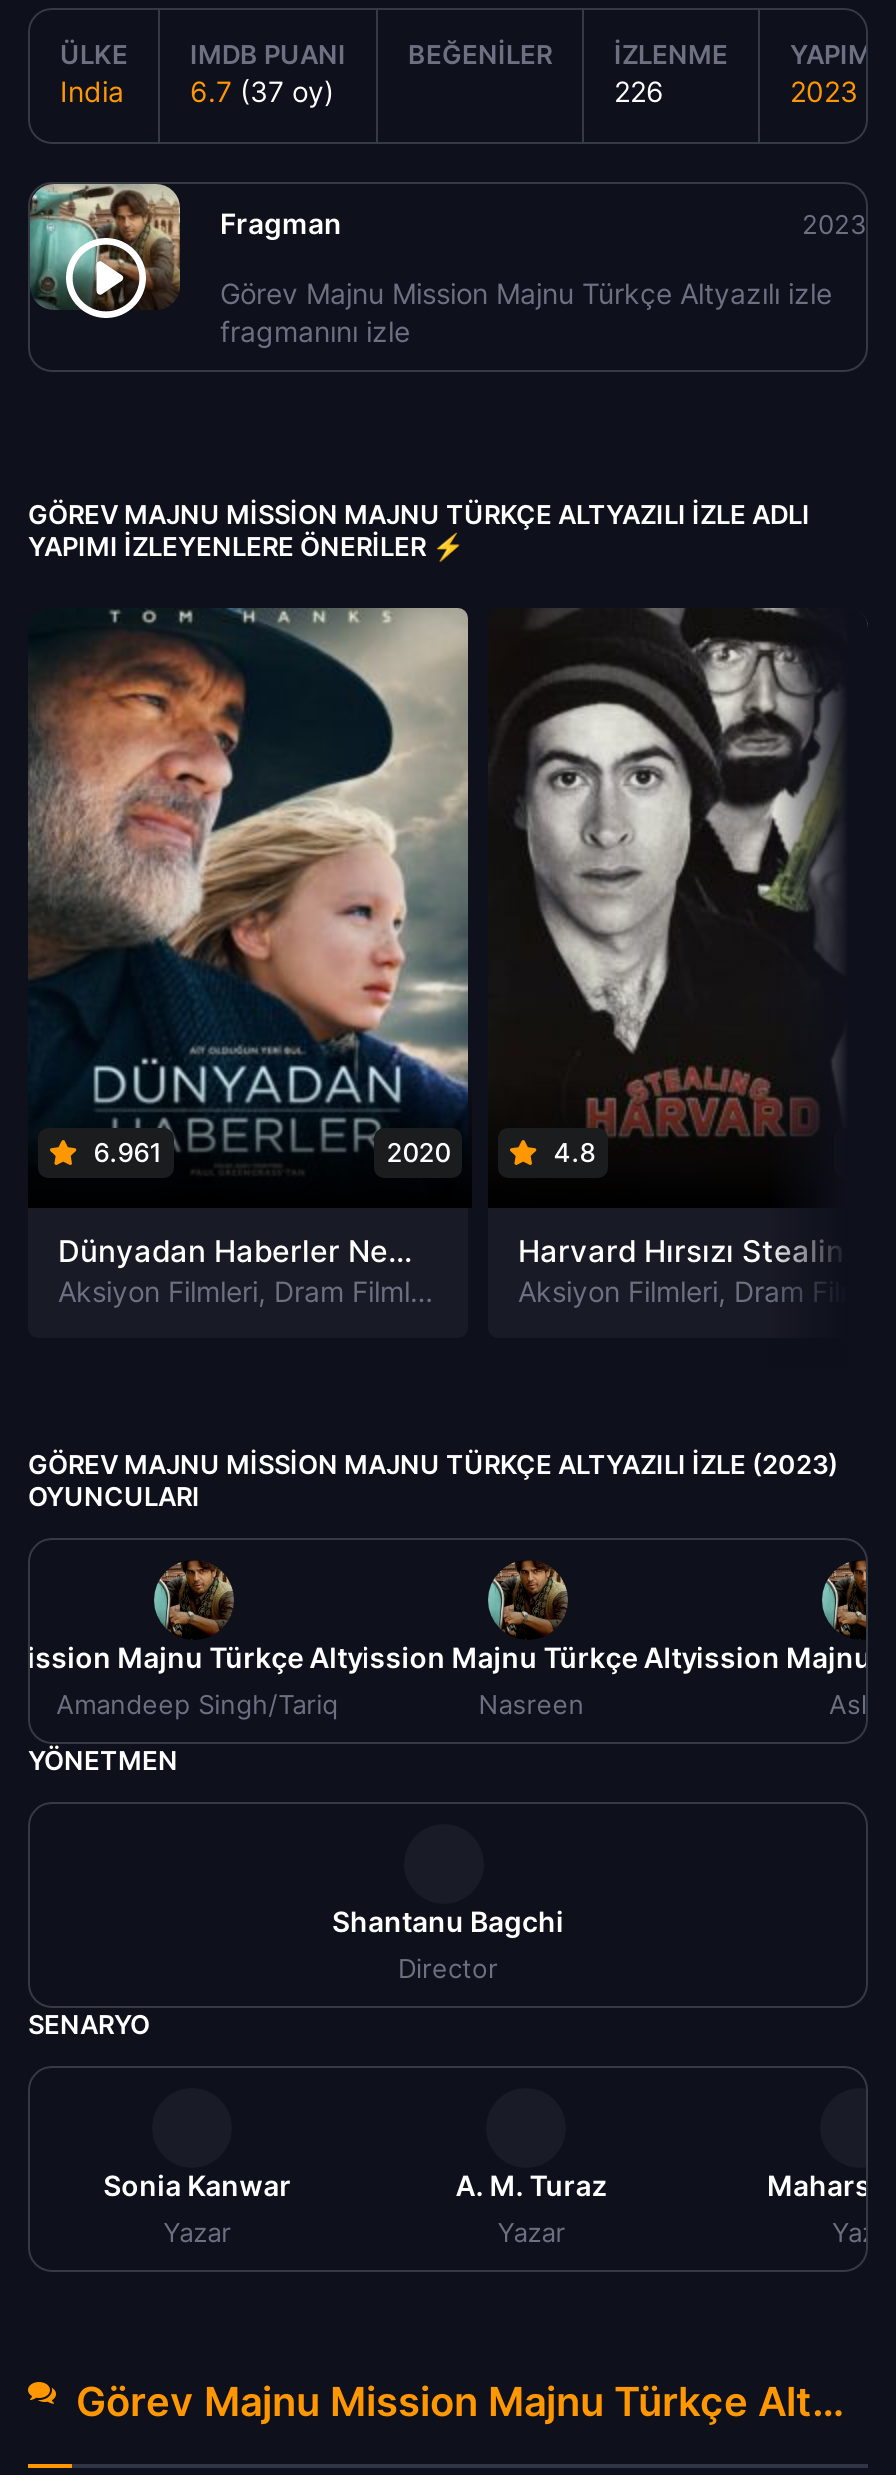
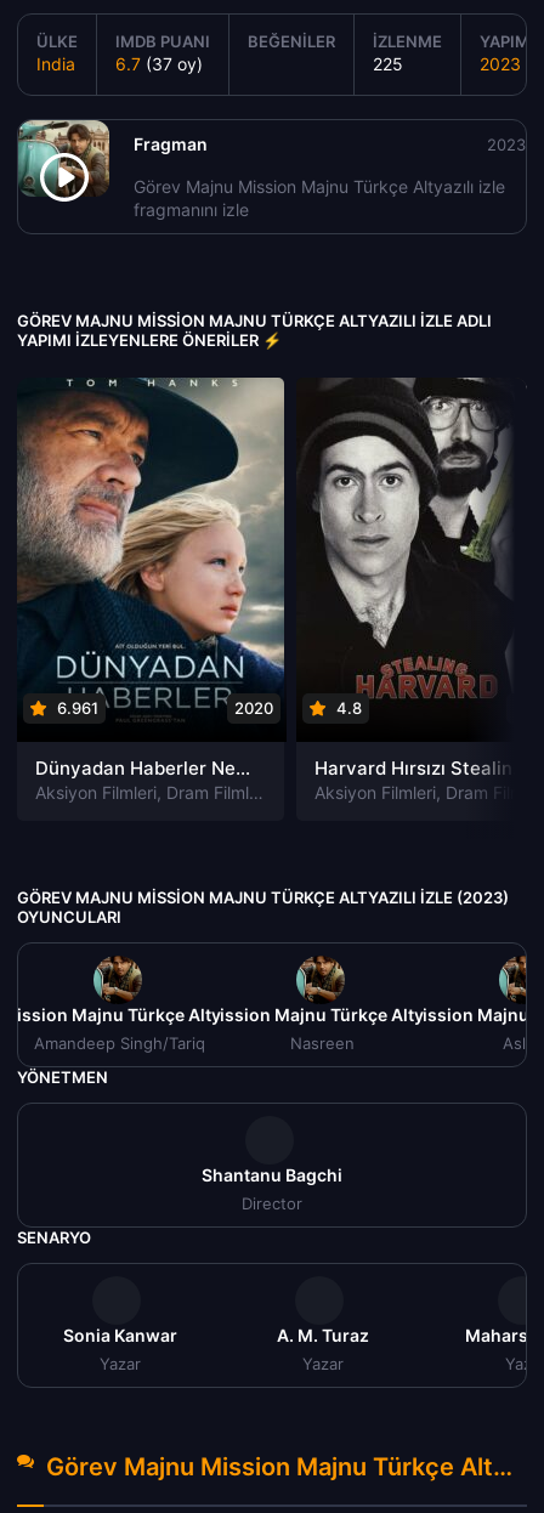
[614,73,664,107] 226 -> [373,53,403,74] 225

